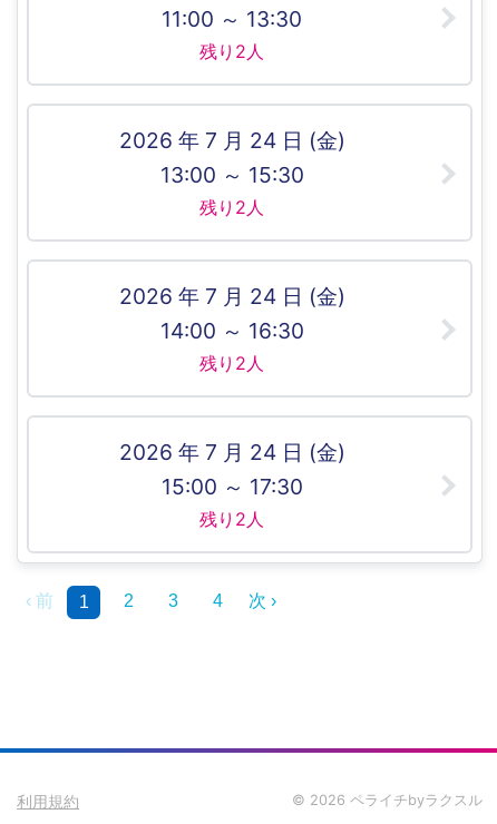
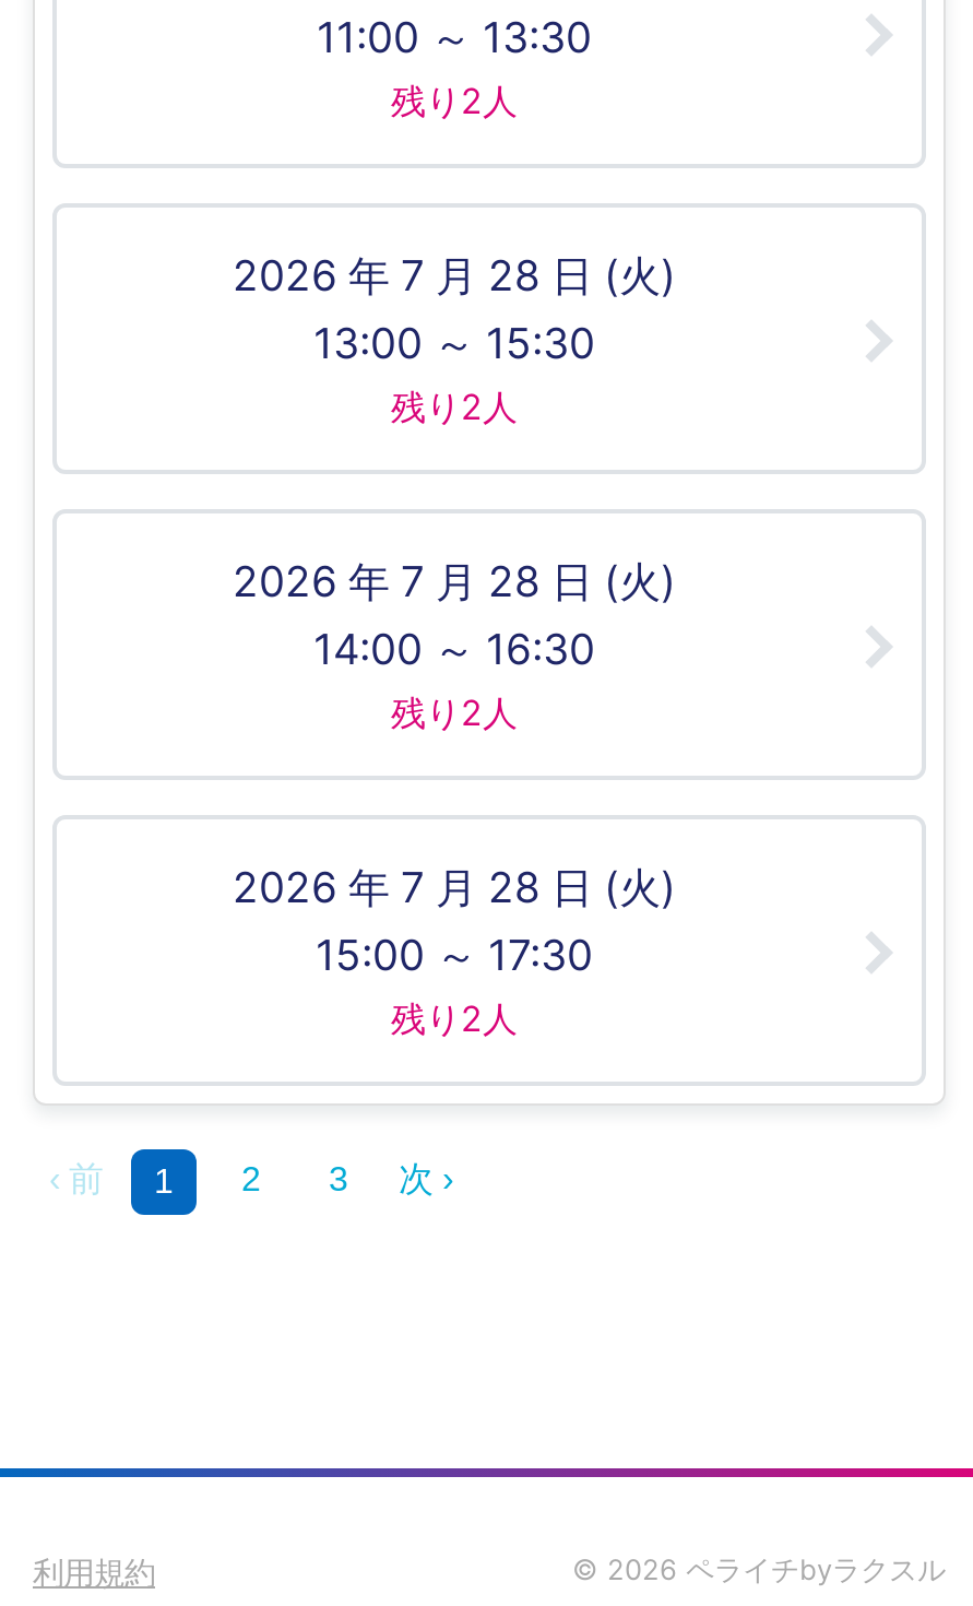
[119,126,345,153] 2026 年 7 月 24 日 (金) -> [233,248,676,301] 2026 年 7 月 28 日 (火)
[119,282,345,309] 2026 年 7 月 24 日 (金) -> [233,554,676,607] 2026 年 7 月 28 日 (火)
[119,438,345,465] 2026 年 7 月 24 日 (金) -> [233,860,676,912] 2026 年 7 月 28 日 (火)
[212,591,222,610] 4 -> none

